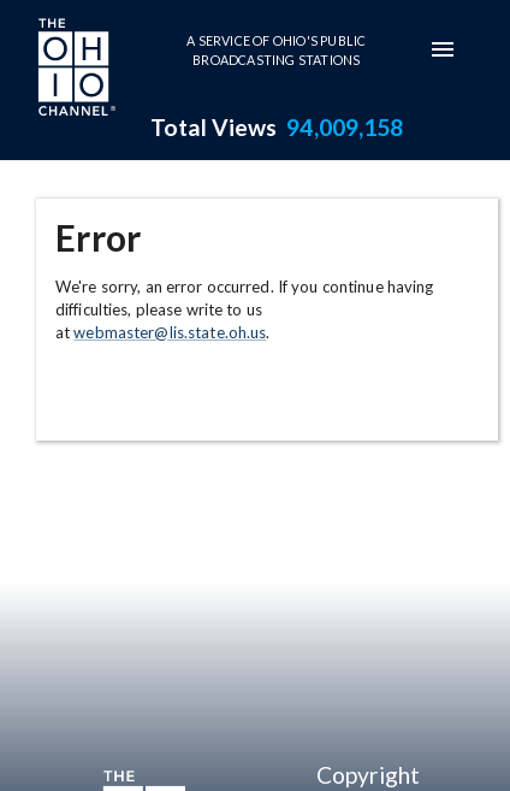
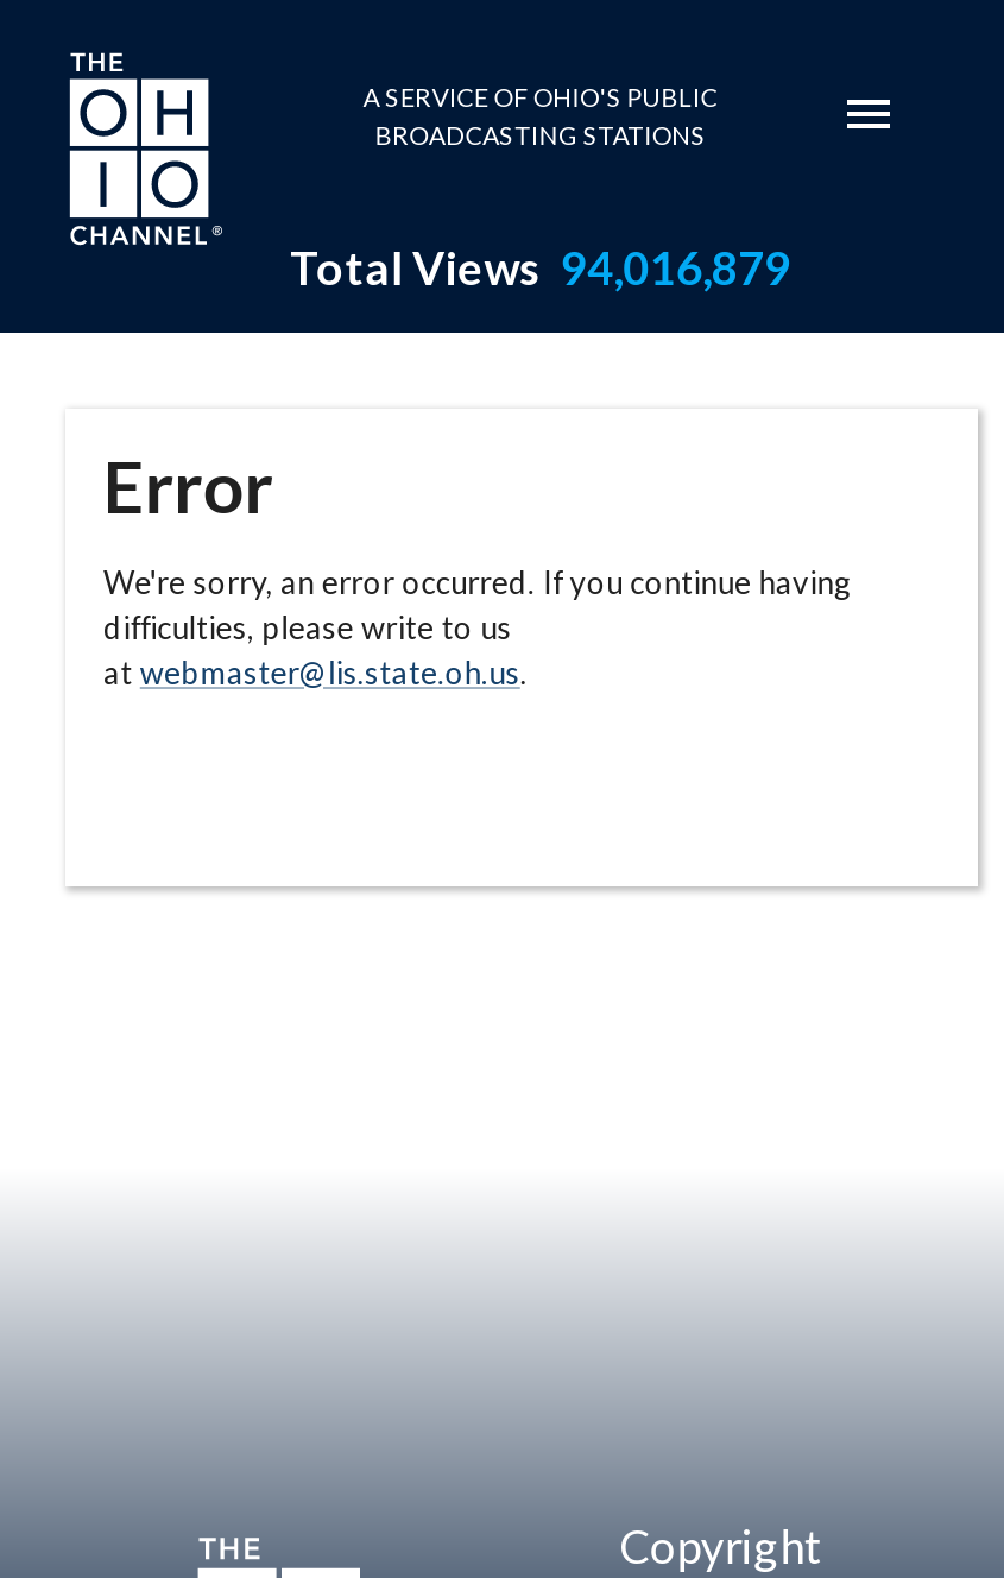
[150,113,403,141] Total Views 94,009,158 -> [290,240,791,295] Total Views 94,016,879

